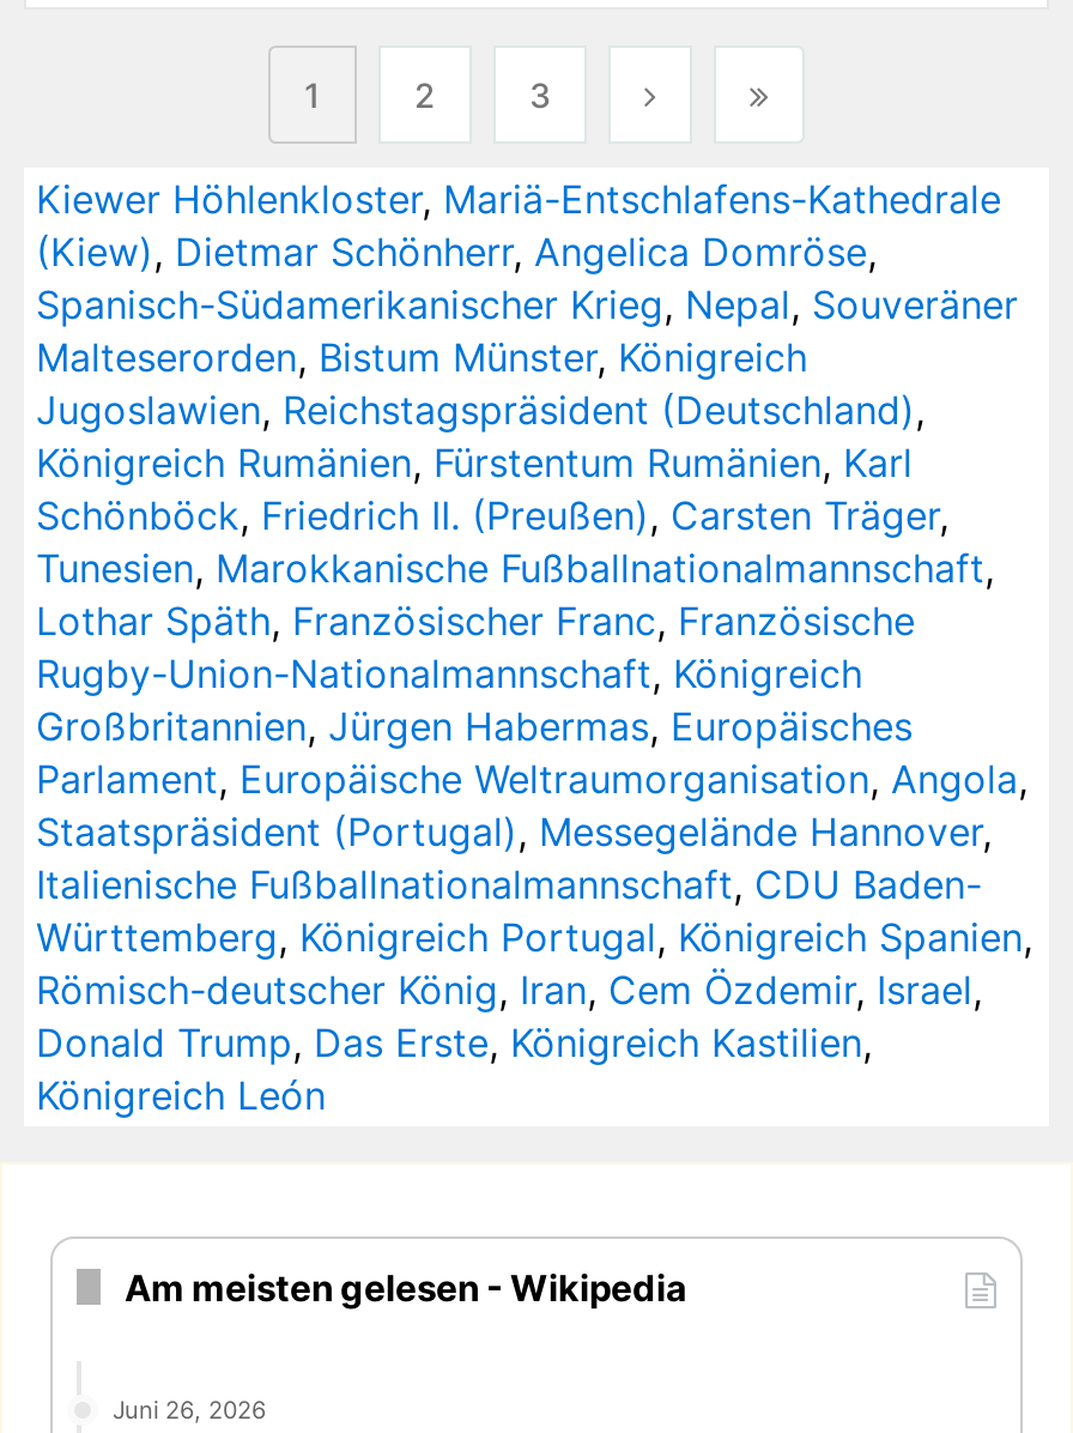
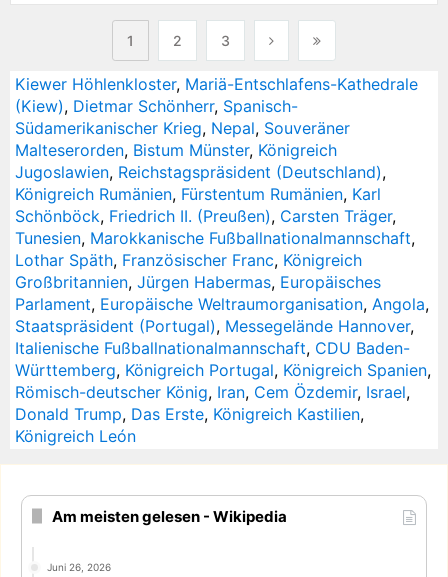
[36,227,1018,328] (Kiew), Dietmar Schönherr, Angelica Domröse, | Spanisch-Südamerikanischer Krieg, Nepal, Souveräner -> [15,96,350,138] (Kiew), Dietmar Schönherr, Spanisch- | Südamerikanischer Krieg, Nepal, Souveräner
[36,596,915,697] Lothar Späth, Französischer Franc, Französische | Rugby-Union-Nationalmannschaft, Königreich -> [15,250,362,270] Lothar Späth, Französischer Franc, Königreich

